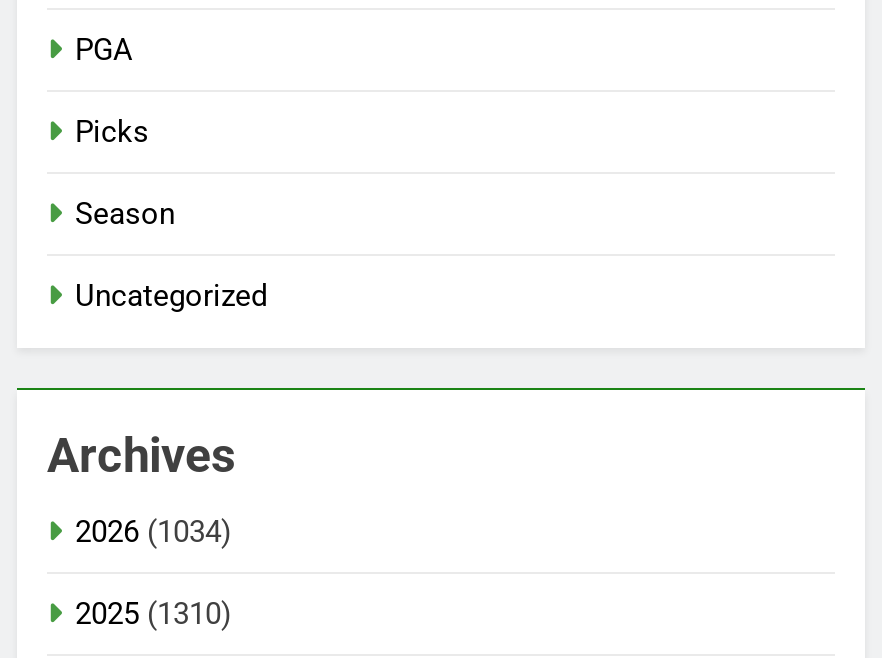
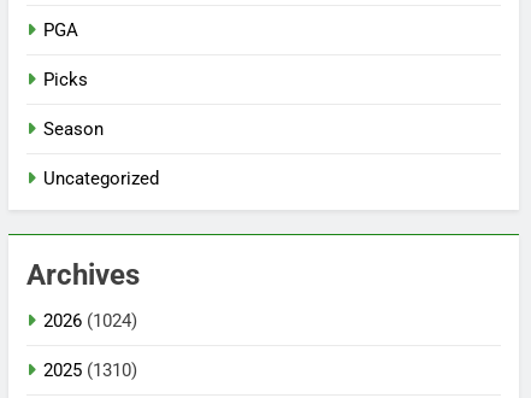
[75,515,231,551] 2026 (1034) -> [43,310,137,332] 2026 (1024)

